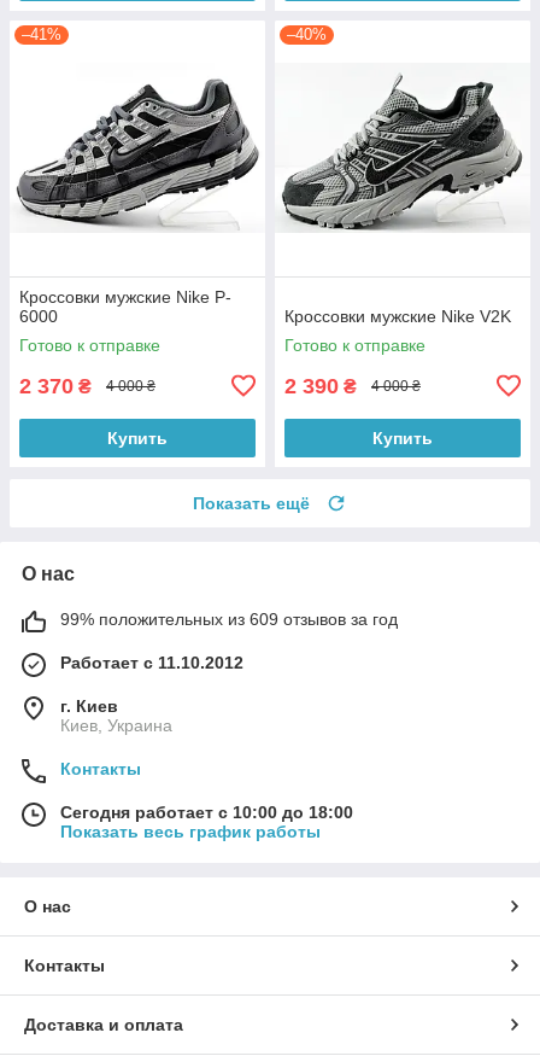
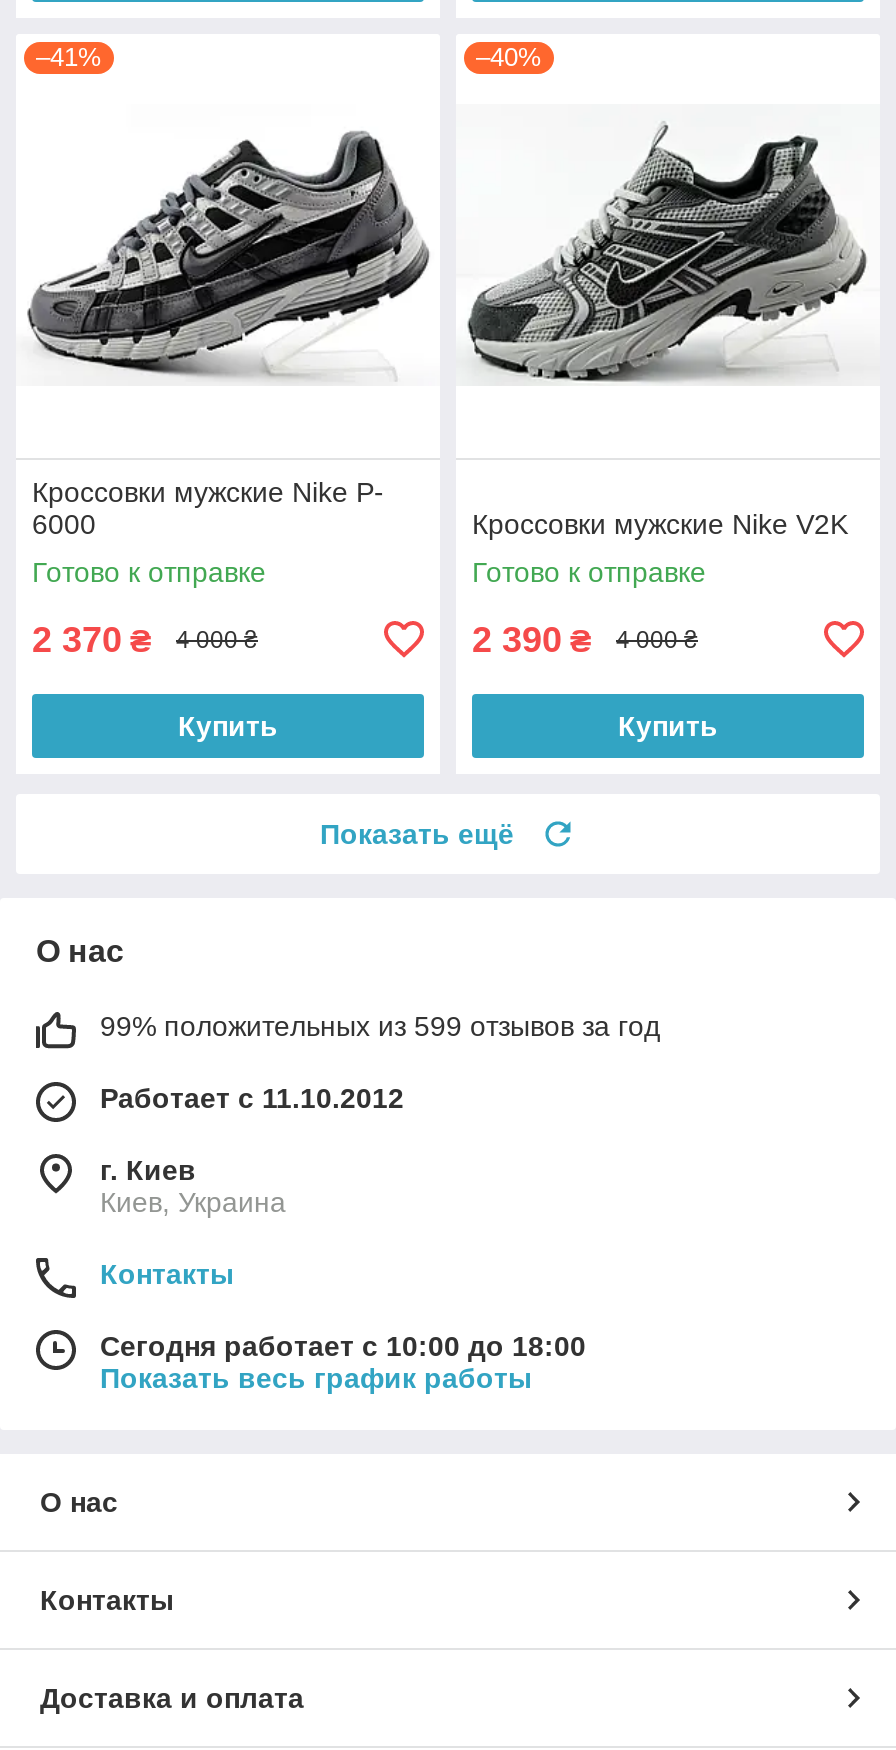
[60,609,398,628] 99% положительных из 609 отзывов за год -> [100,1009,660,1041] 99% положительных из 599 отзывов за год

